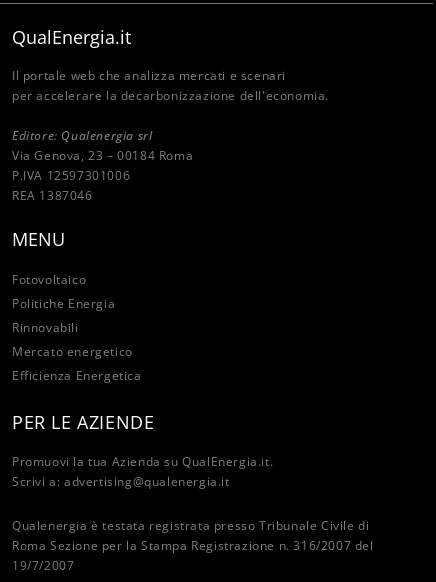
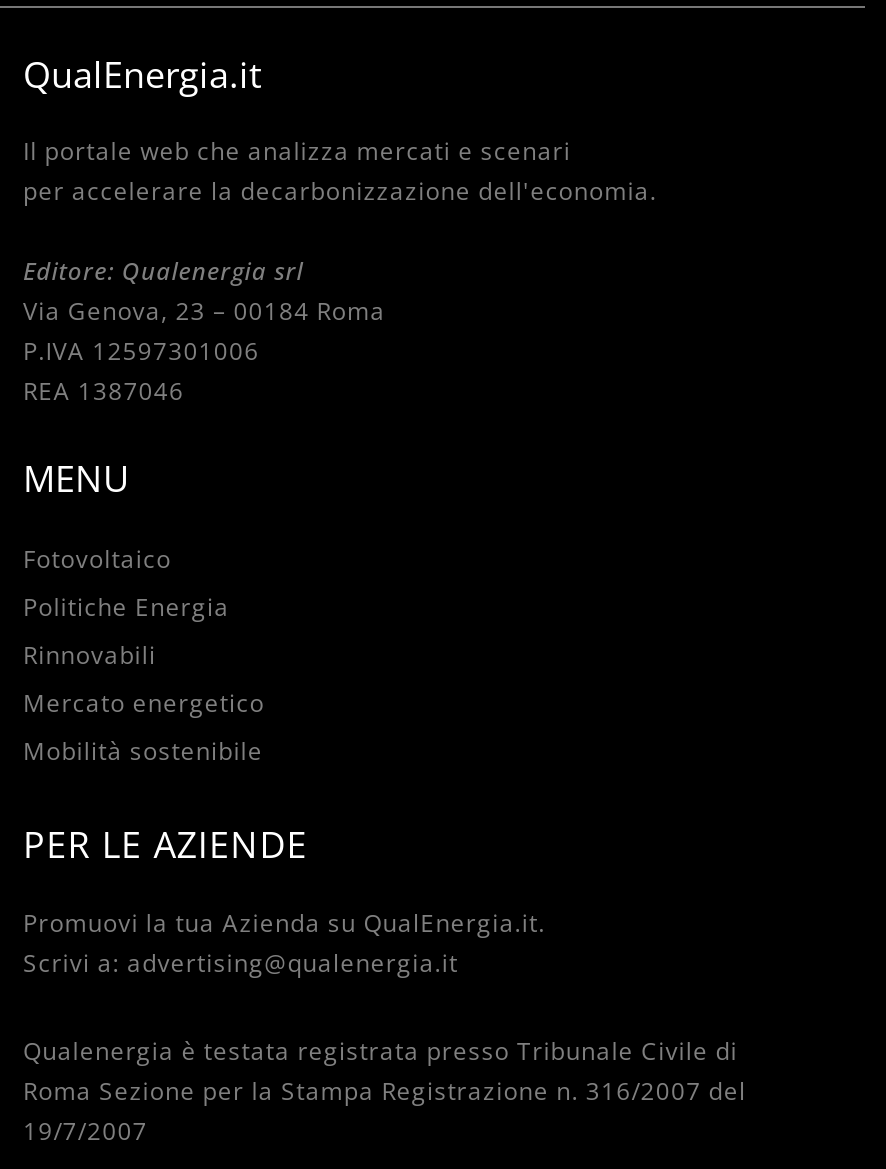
[12,367,142,384] Efficienza Energetica -> [23,735,263,769] Mobilità sostenibile

